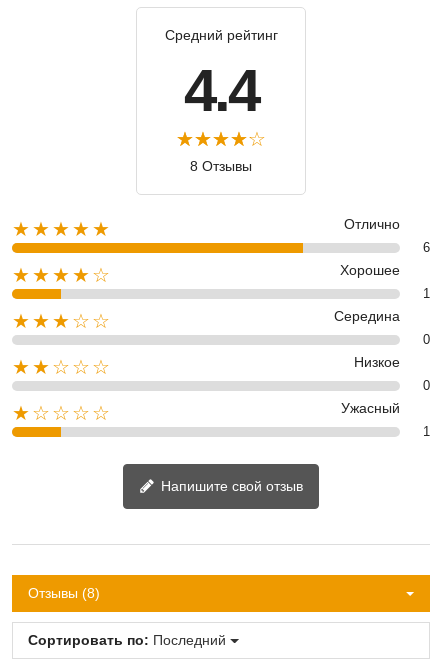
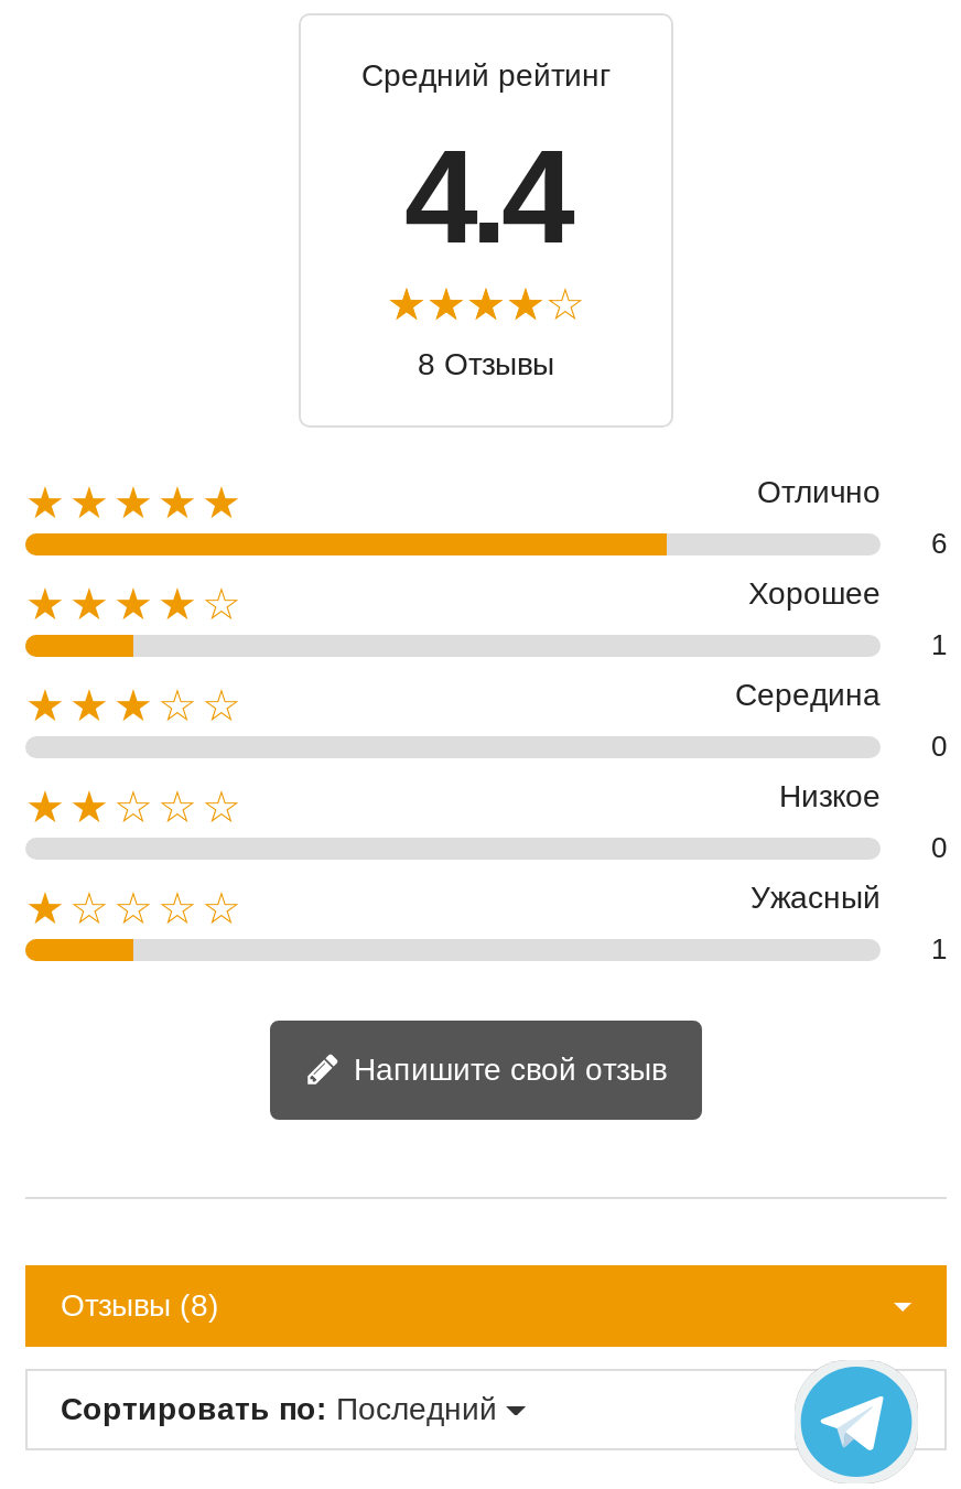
none -> [797,1364,916,1479] [image]

